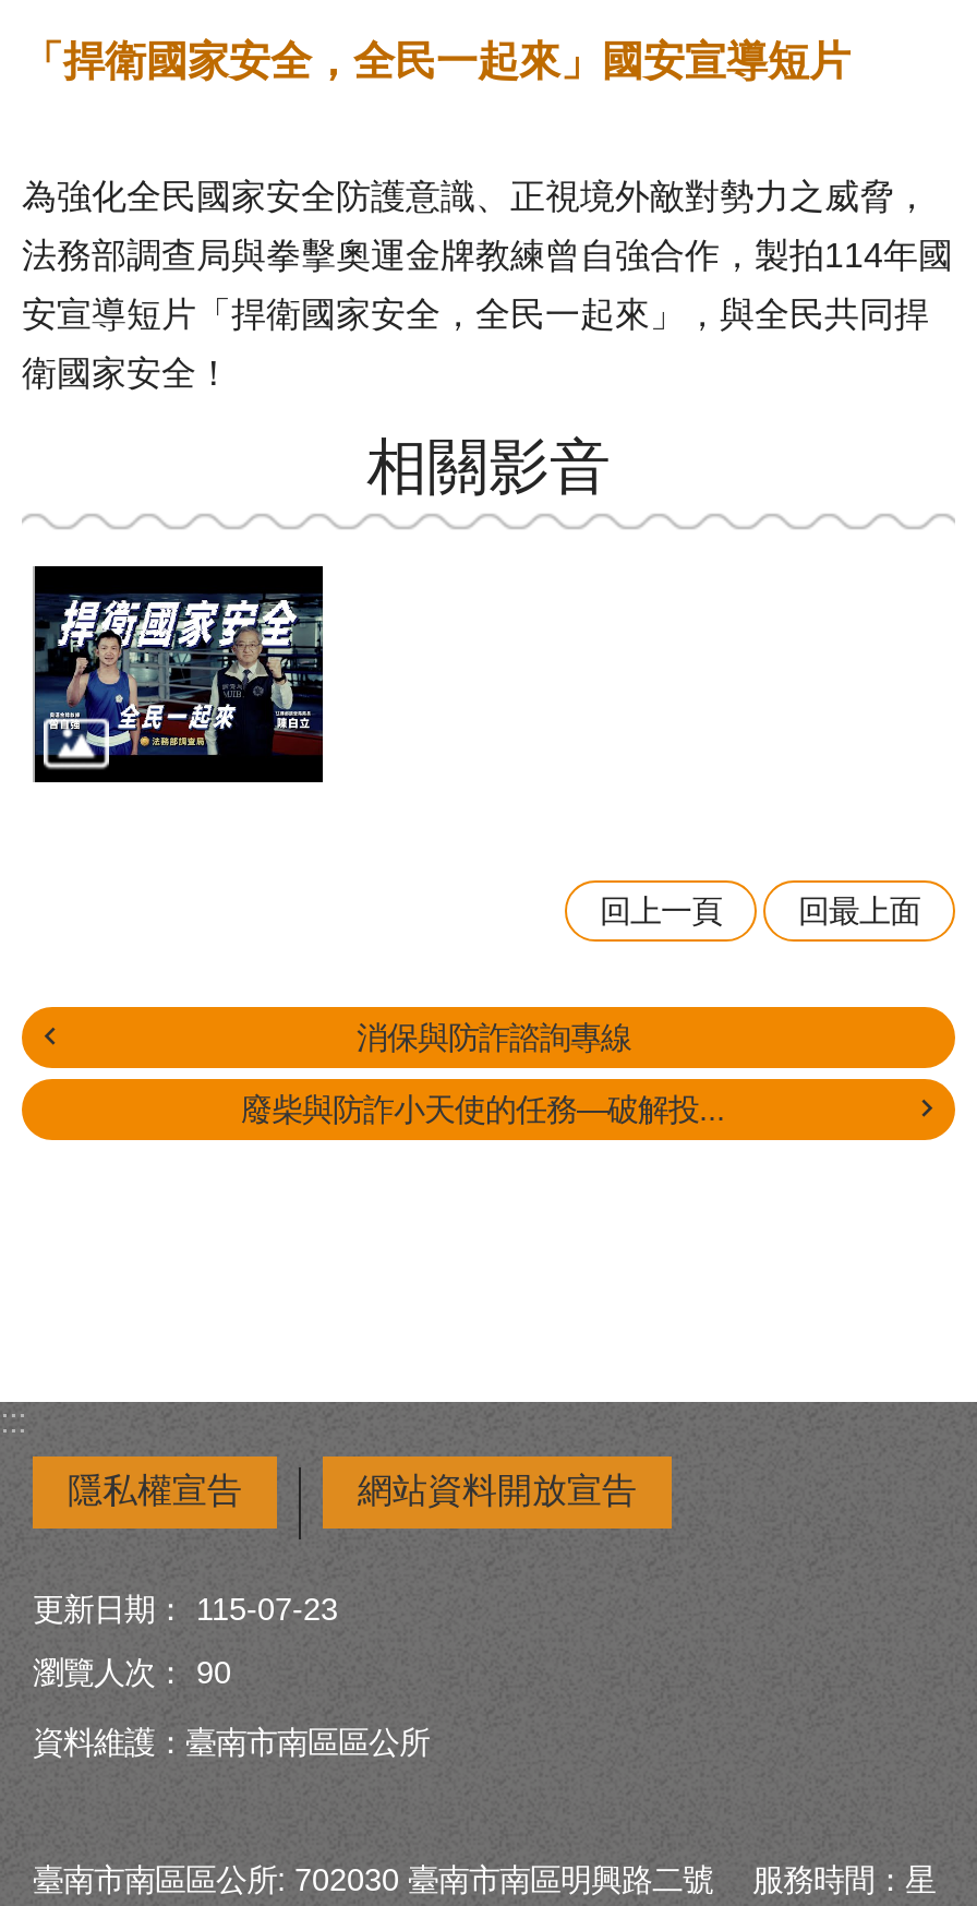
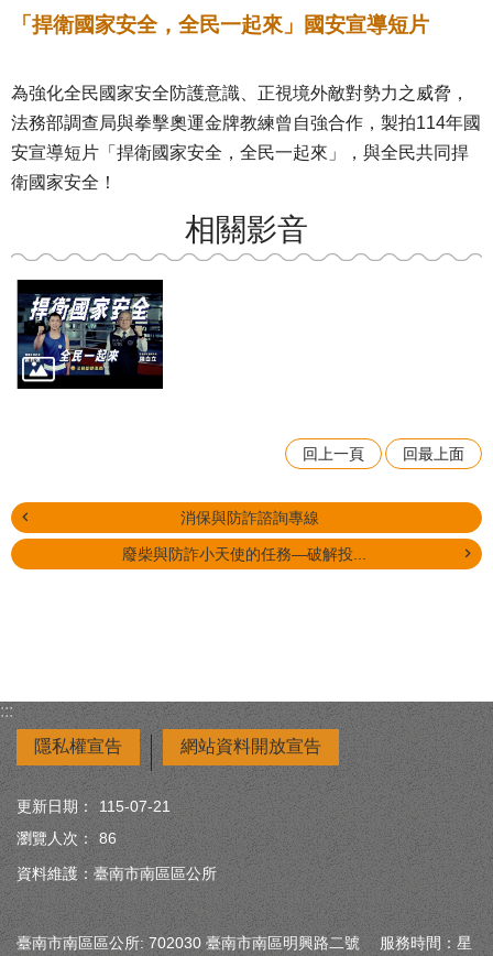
[33,1593,338,1628] 更新日期： 115-07-23 -> [17,798,171,816] 更新日期： 115-07-21
[33,1656,231,1691] 瀏覽人次： 90 -> [17,830,117,848] 瀏覽人次： 86

